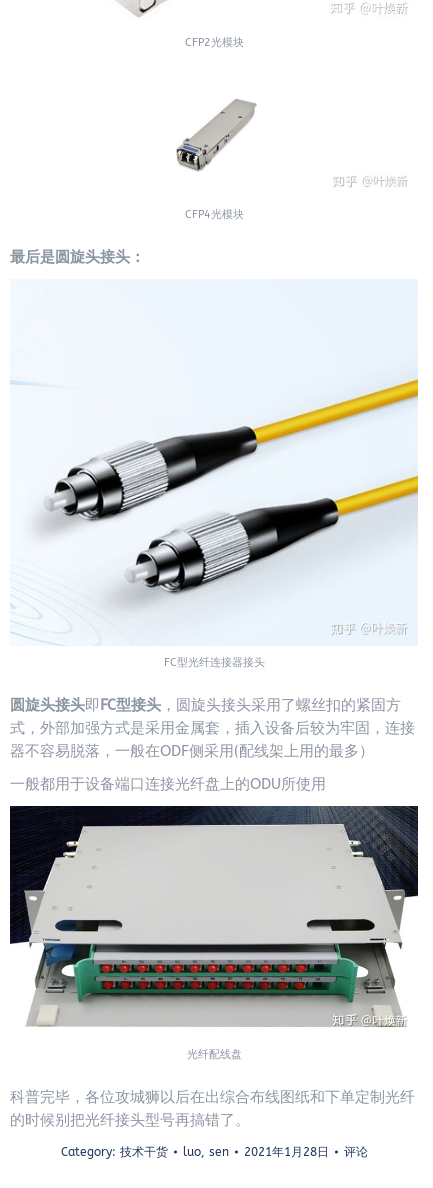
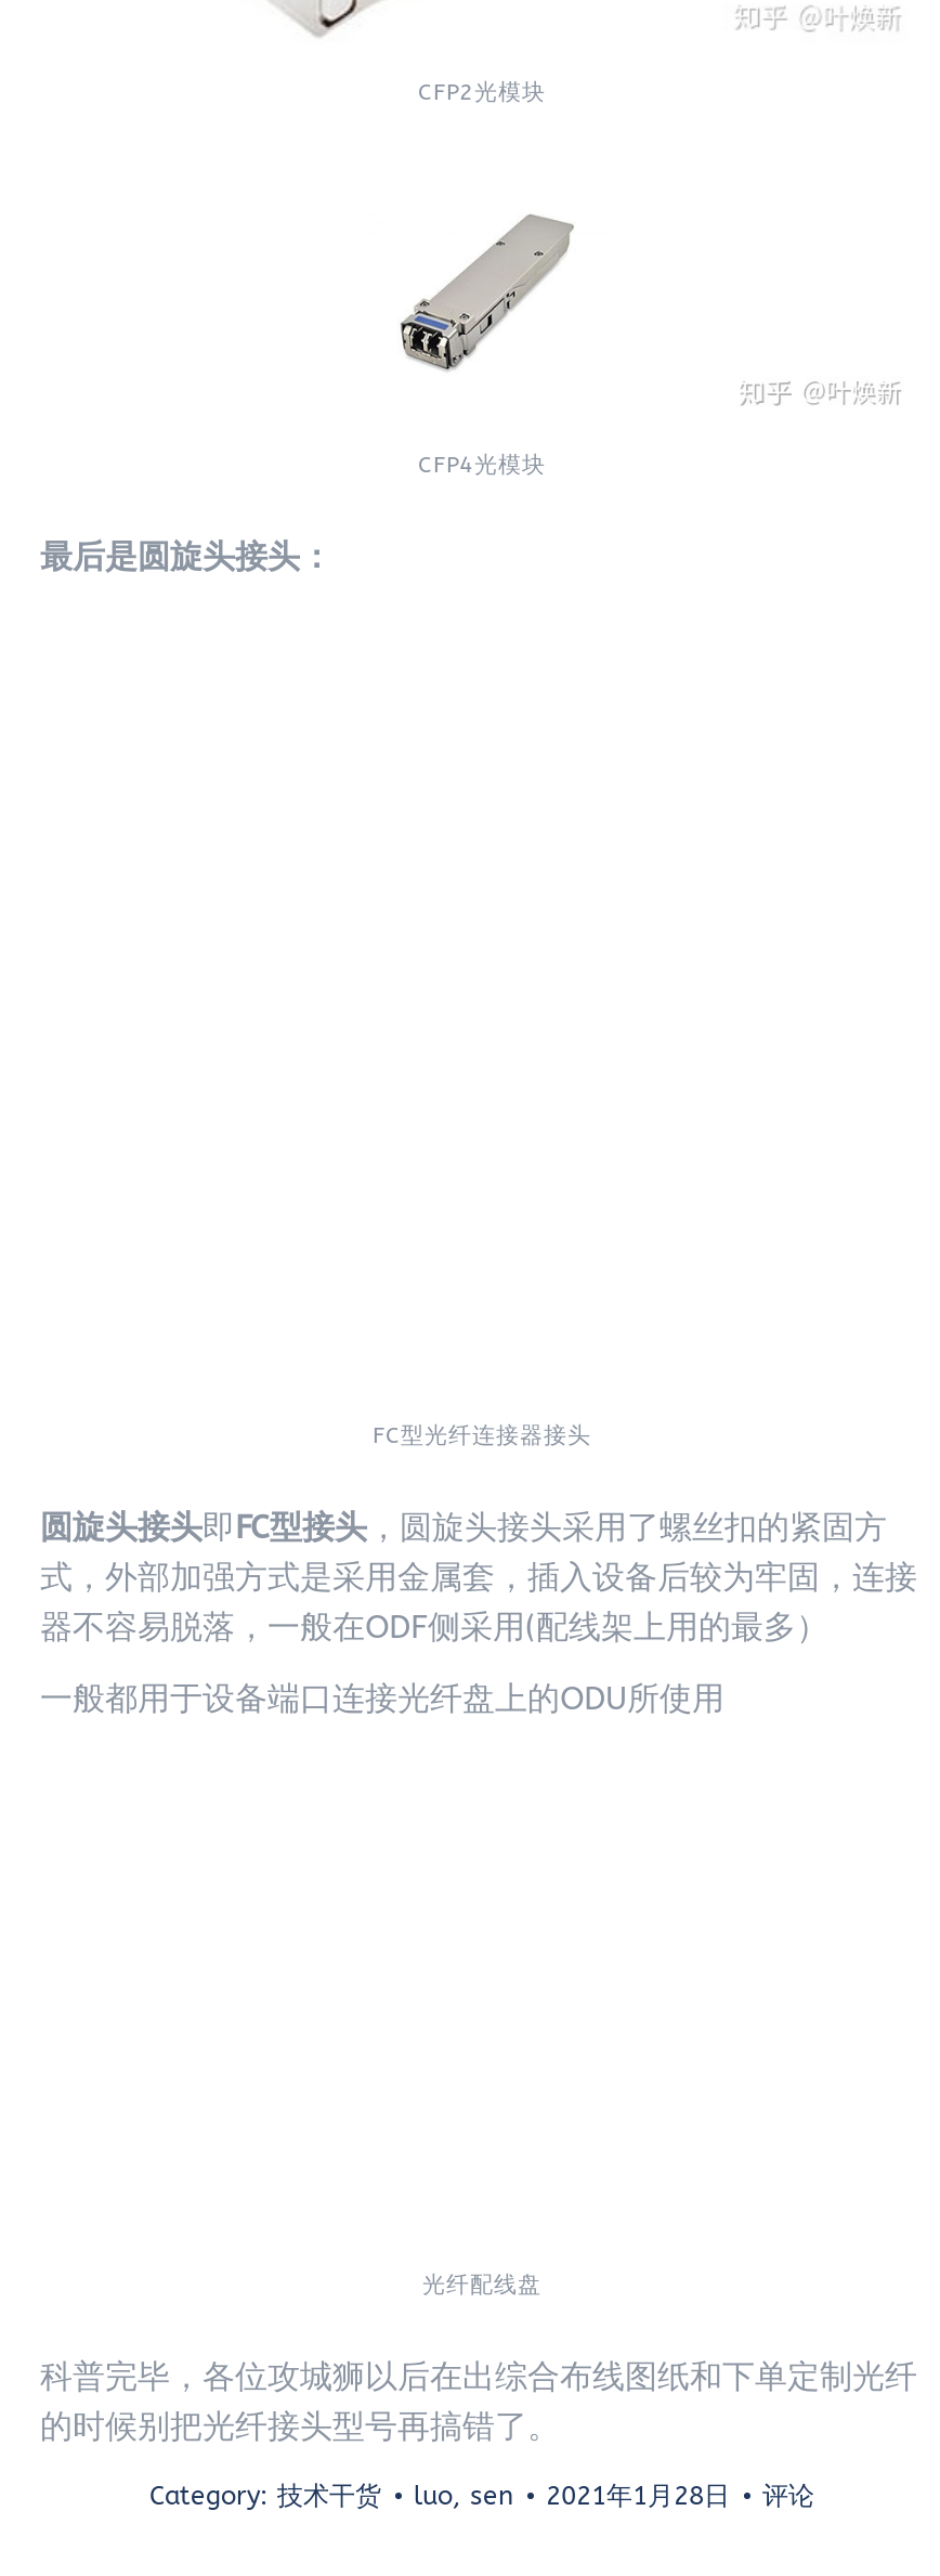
[10,375,419,645] [image] -> none
[9,805,419,1028] [image] -> none

